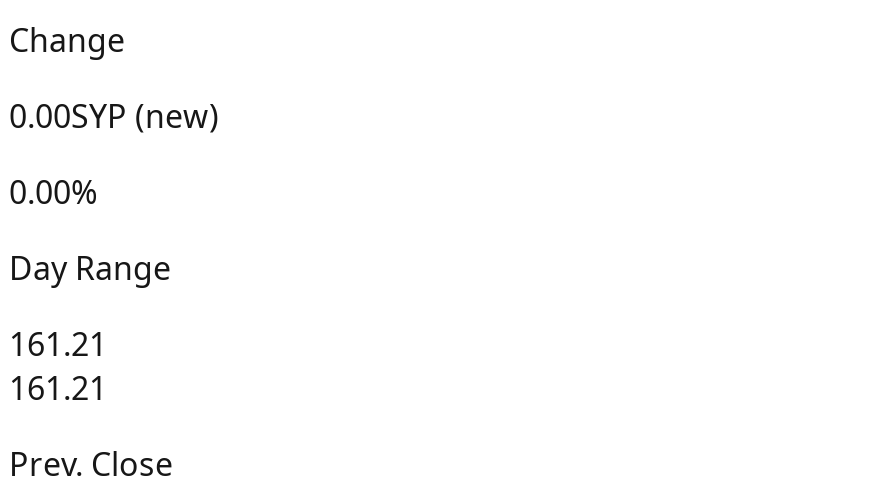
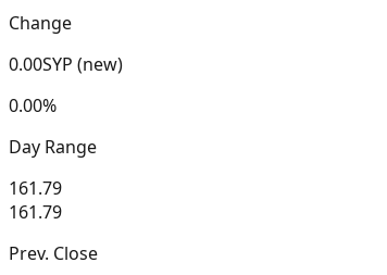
[9,322,107,366] 161.21 -> [9,176,62,200] 161.79
[9,366,107,410] 161.21 -> [9,200,62,224] 161.79

